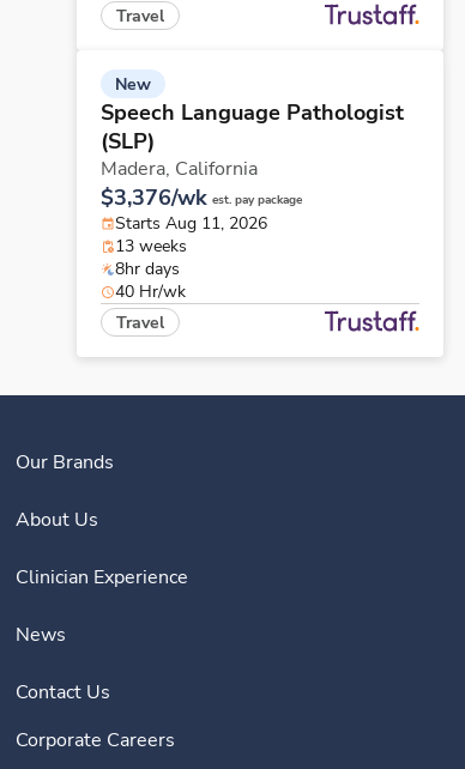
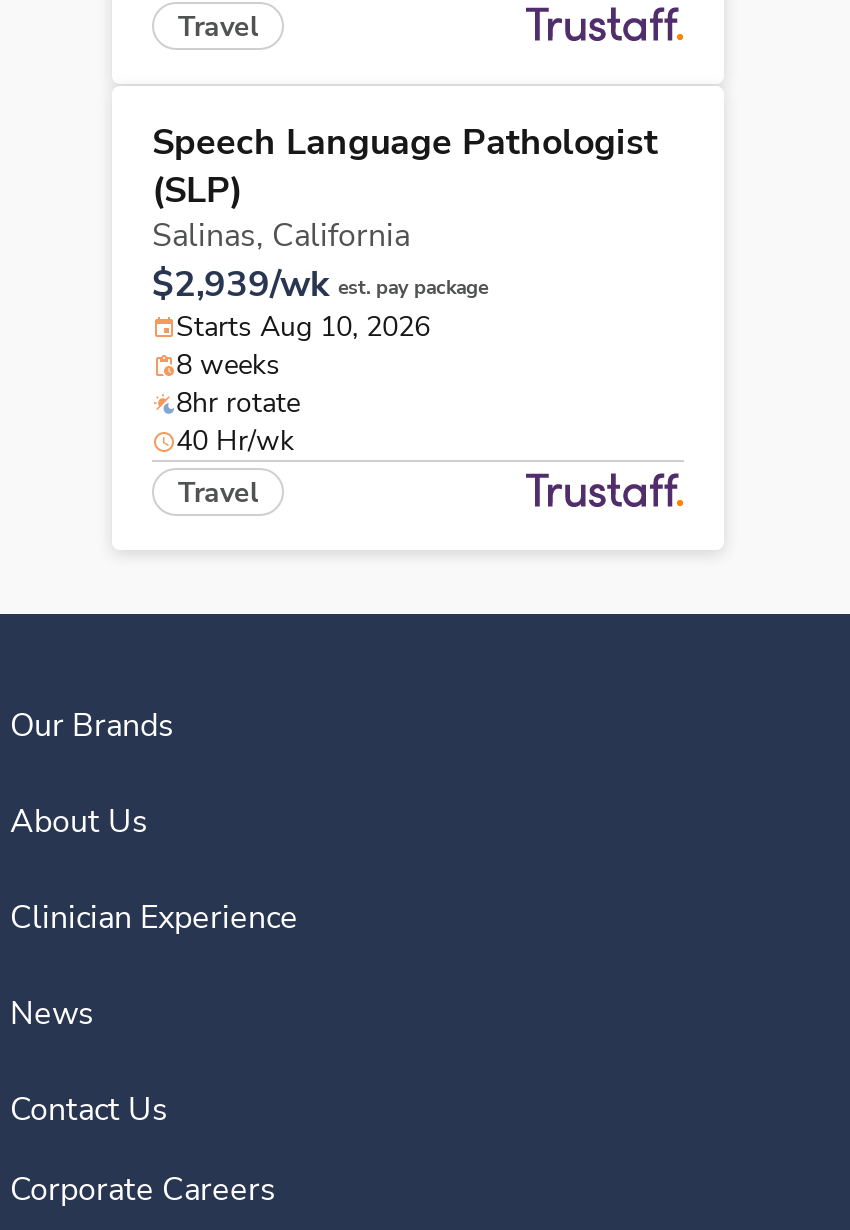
[115,73,151,96] New -> none
[101,156,258,182] Madera, California -> [152,214,410,258] Salinas, California
[101,183,302,212] $3,376/wk est. pay package -> [152,260,488,308] $2,939/wk est. pay package
[115,212,267,235] Starts Aug 11, 2026 -> [176,308,430,346] Starts Aug 10, 2026
[115,235,187,258] 13 weeks -> [176,346,280,384] 8 weeks
[115,258,180,280] 8hr days -> [176,384,300,422] 8hr rotate

